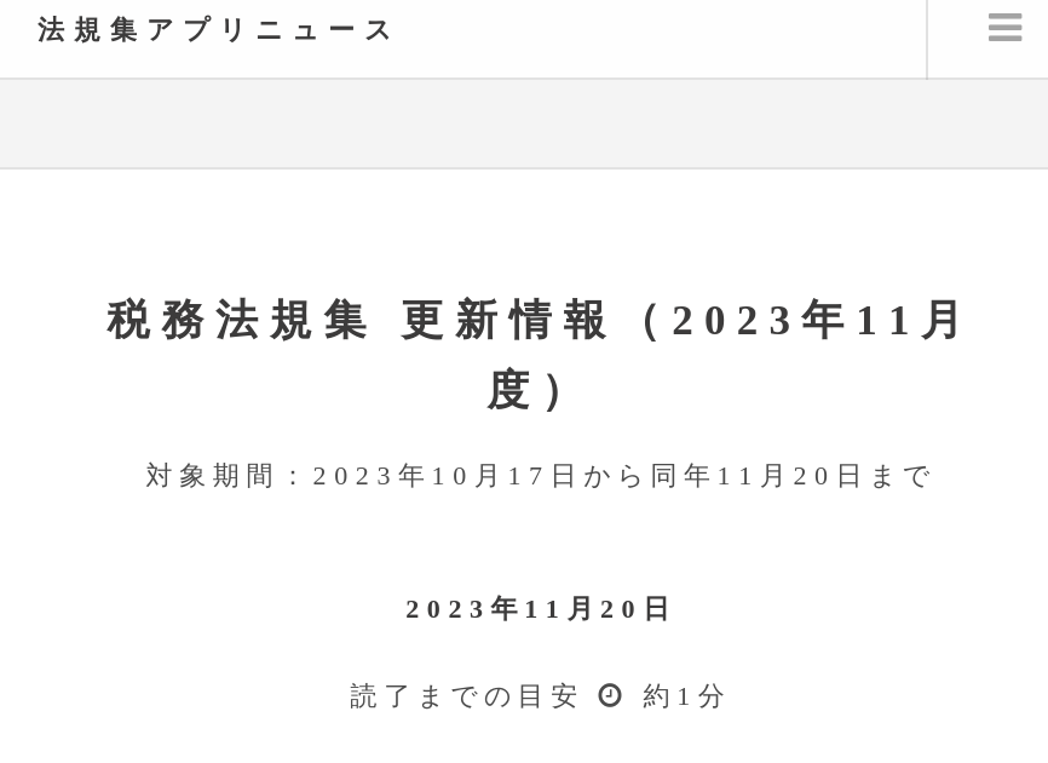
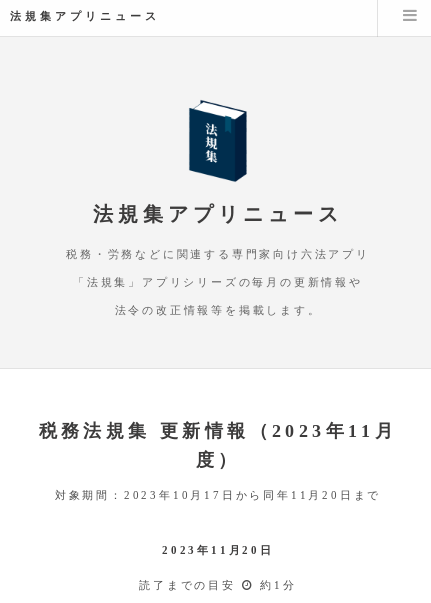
none -> [66,99,370,316] [image] | 法規集アプリニュース | 税務・労務などに関連する専門家向け六法アプリ | 「法規集」アプリシリーズの毎月の更新情報や | 法令の改正情報等を掲載します。

